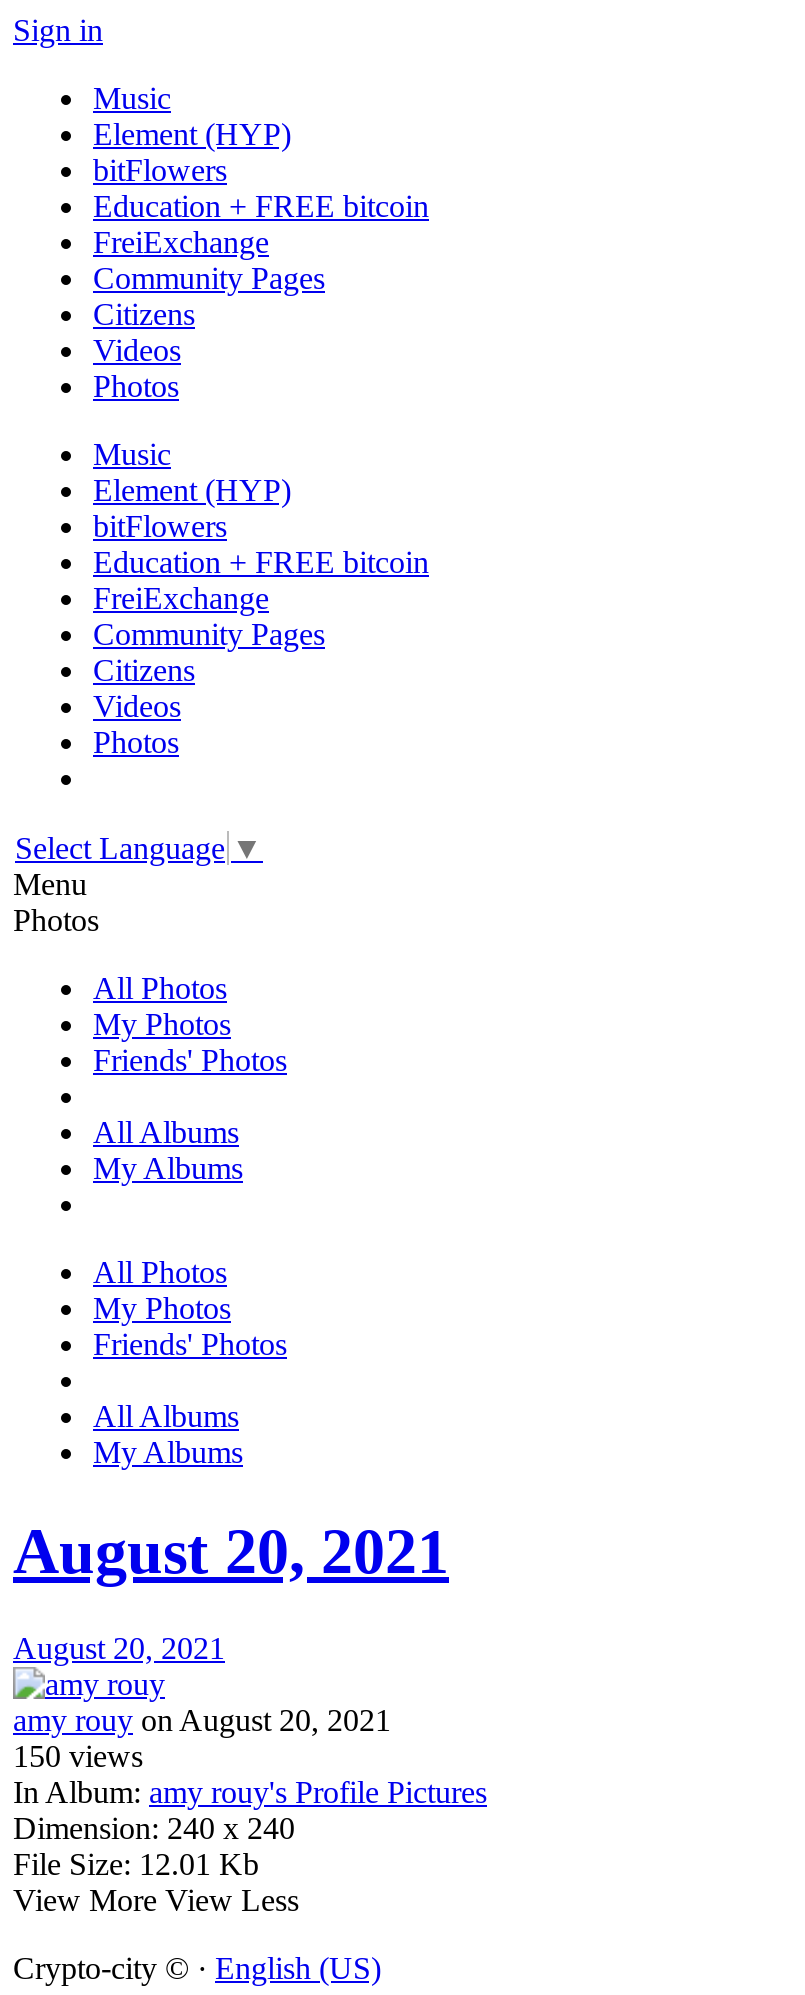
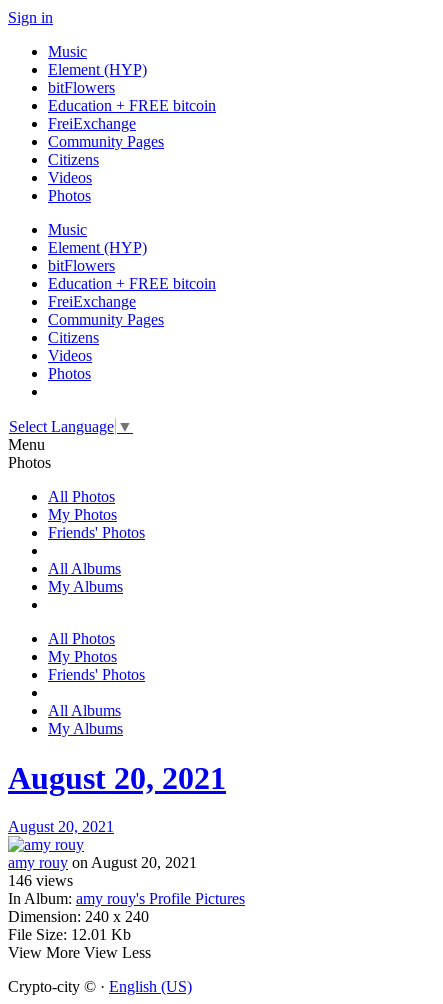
[13,1739,143,1773] 150 views -> [8,872,73,889] 146 views

